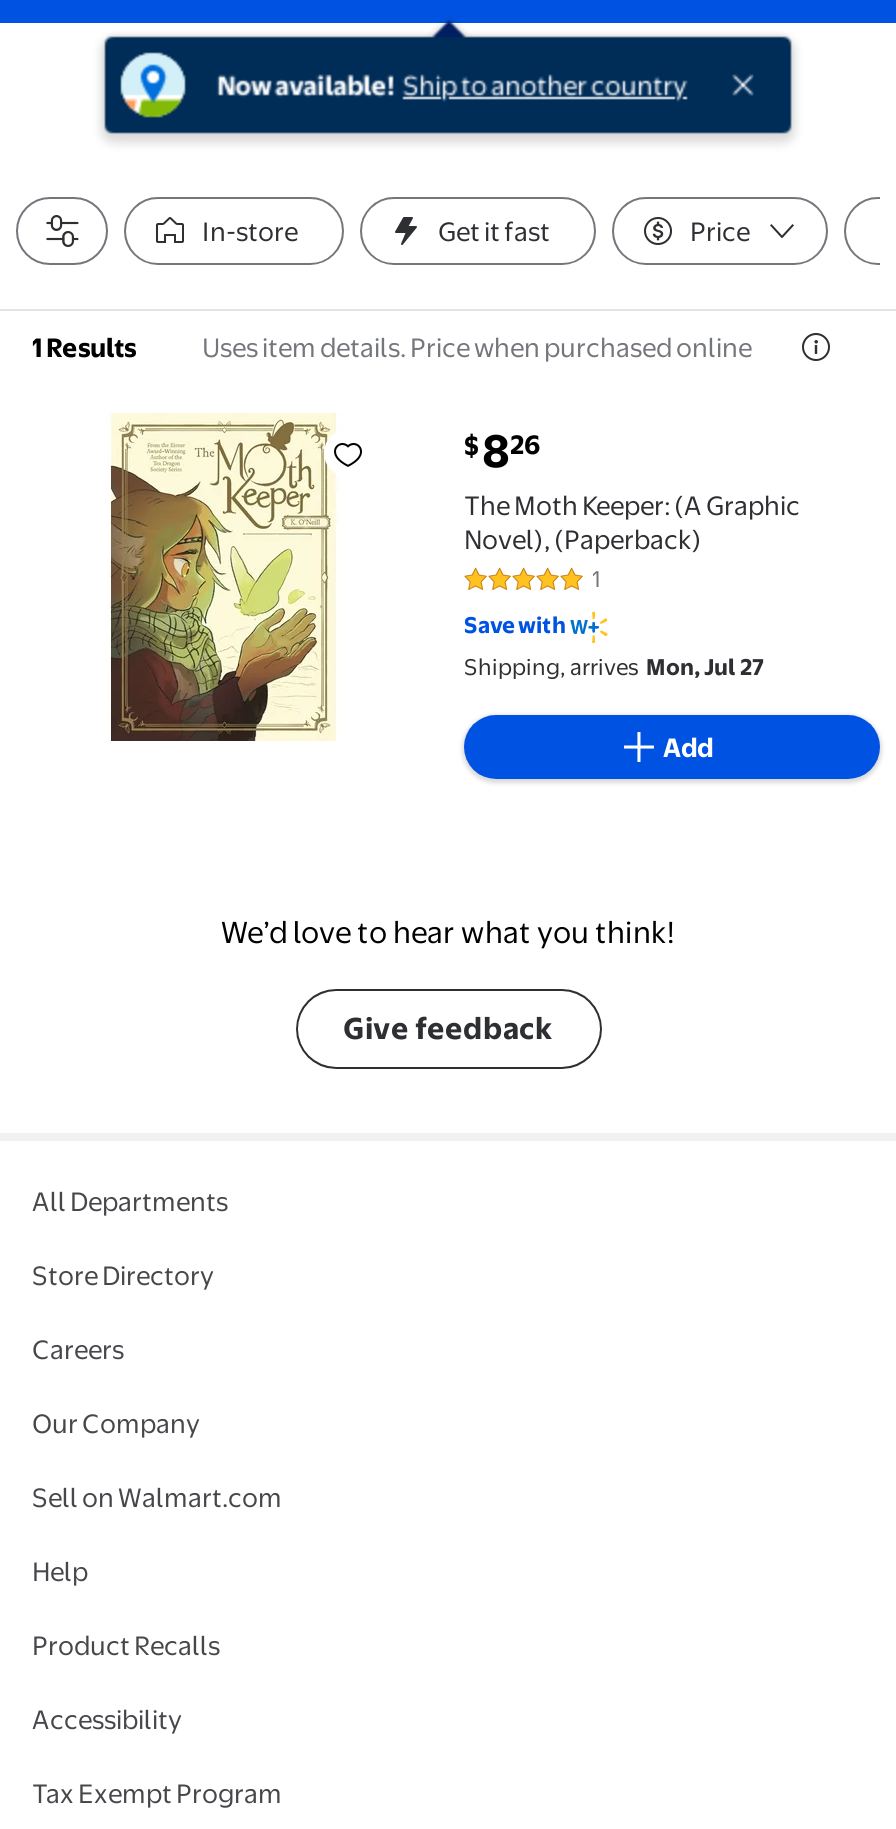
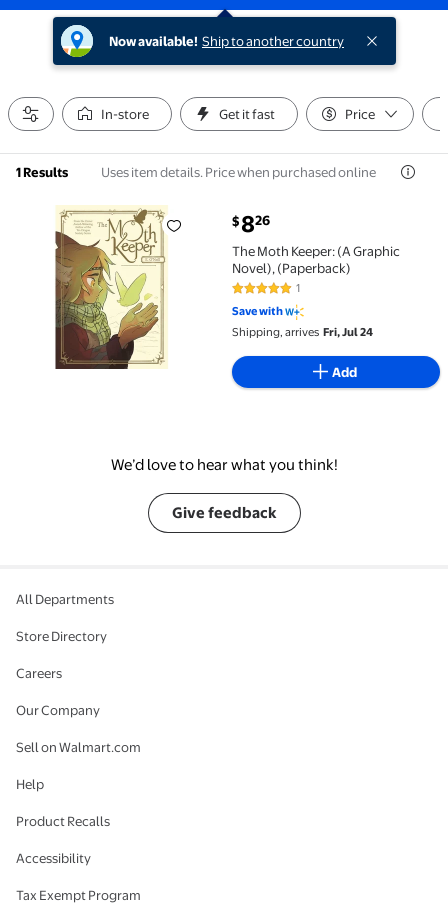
[464,653,764,681] Shipping, arrives Mon, Jul 27 -> [232,325,373,339] Shipping, arrives Fri, Jul 24

